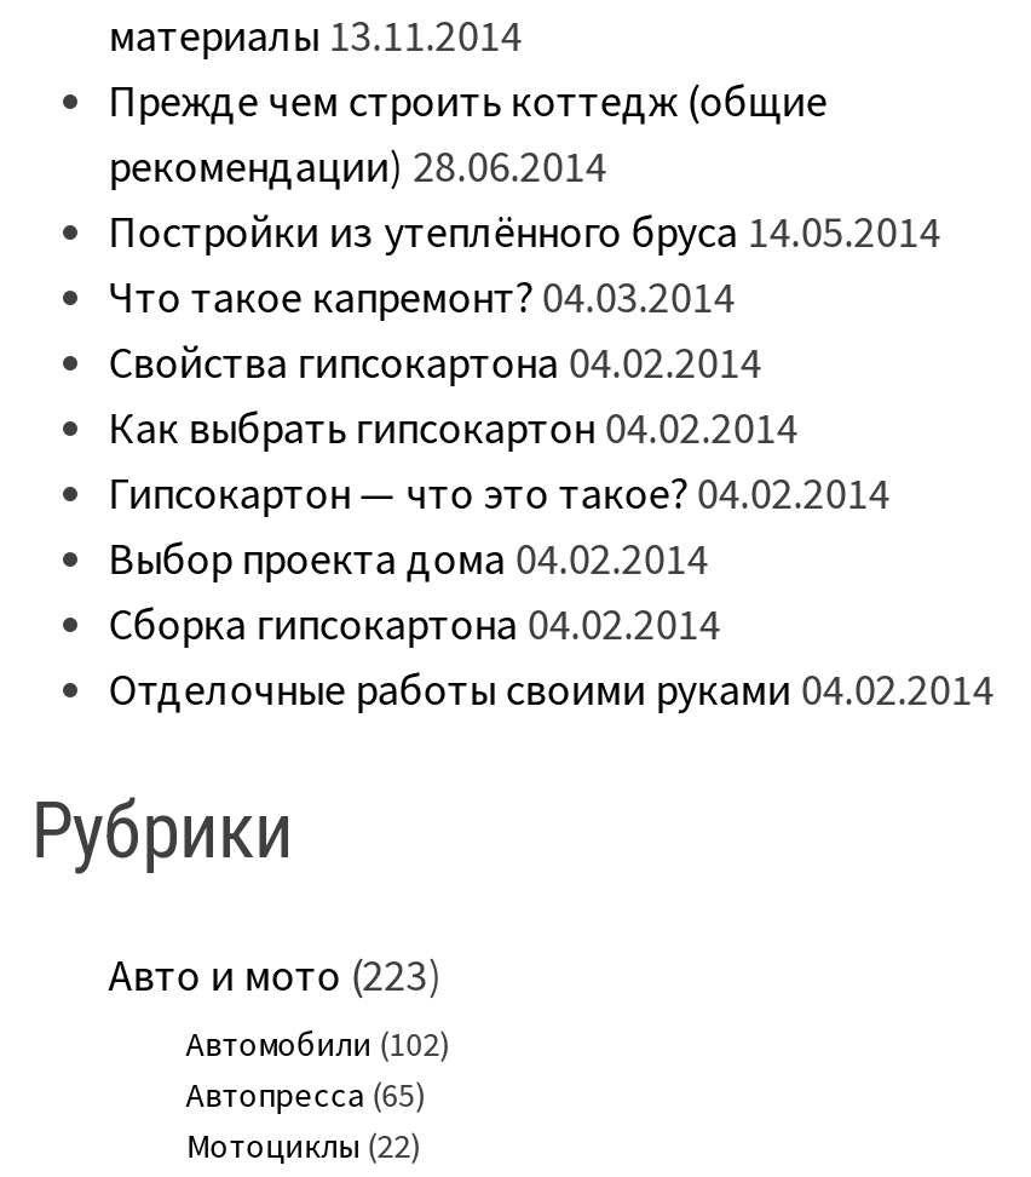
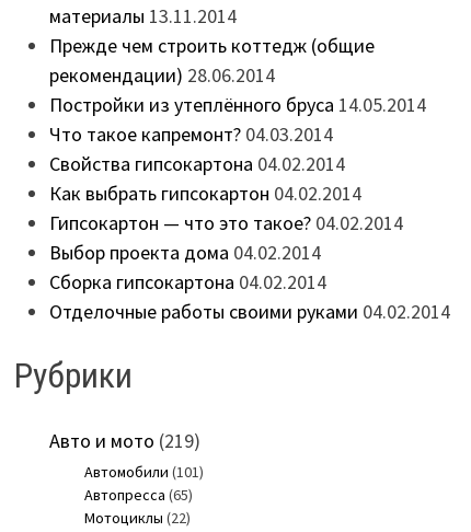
[108,946,442,1002] Авто и мото (223) -> [49,428,200,453] Авто и мото (219)
[186,1021,450,1065] Автомобили (102) -> [84,462,204,481] Автомобили (101)

